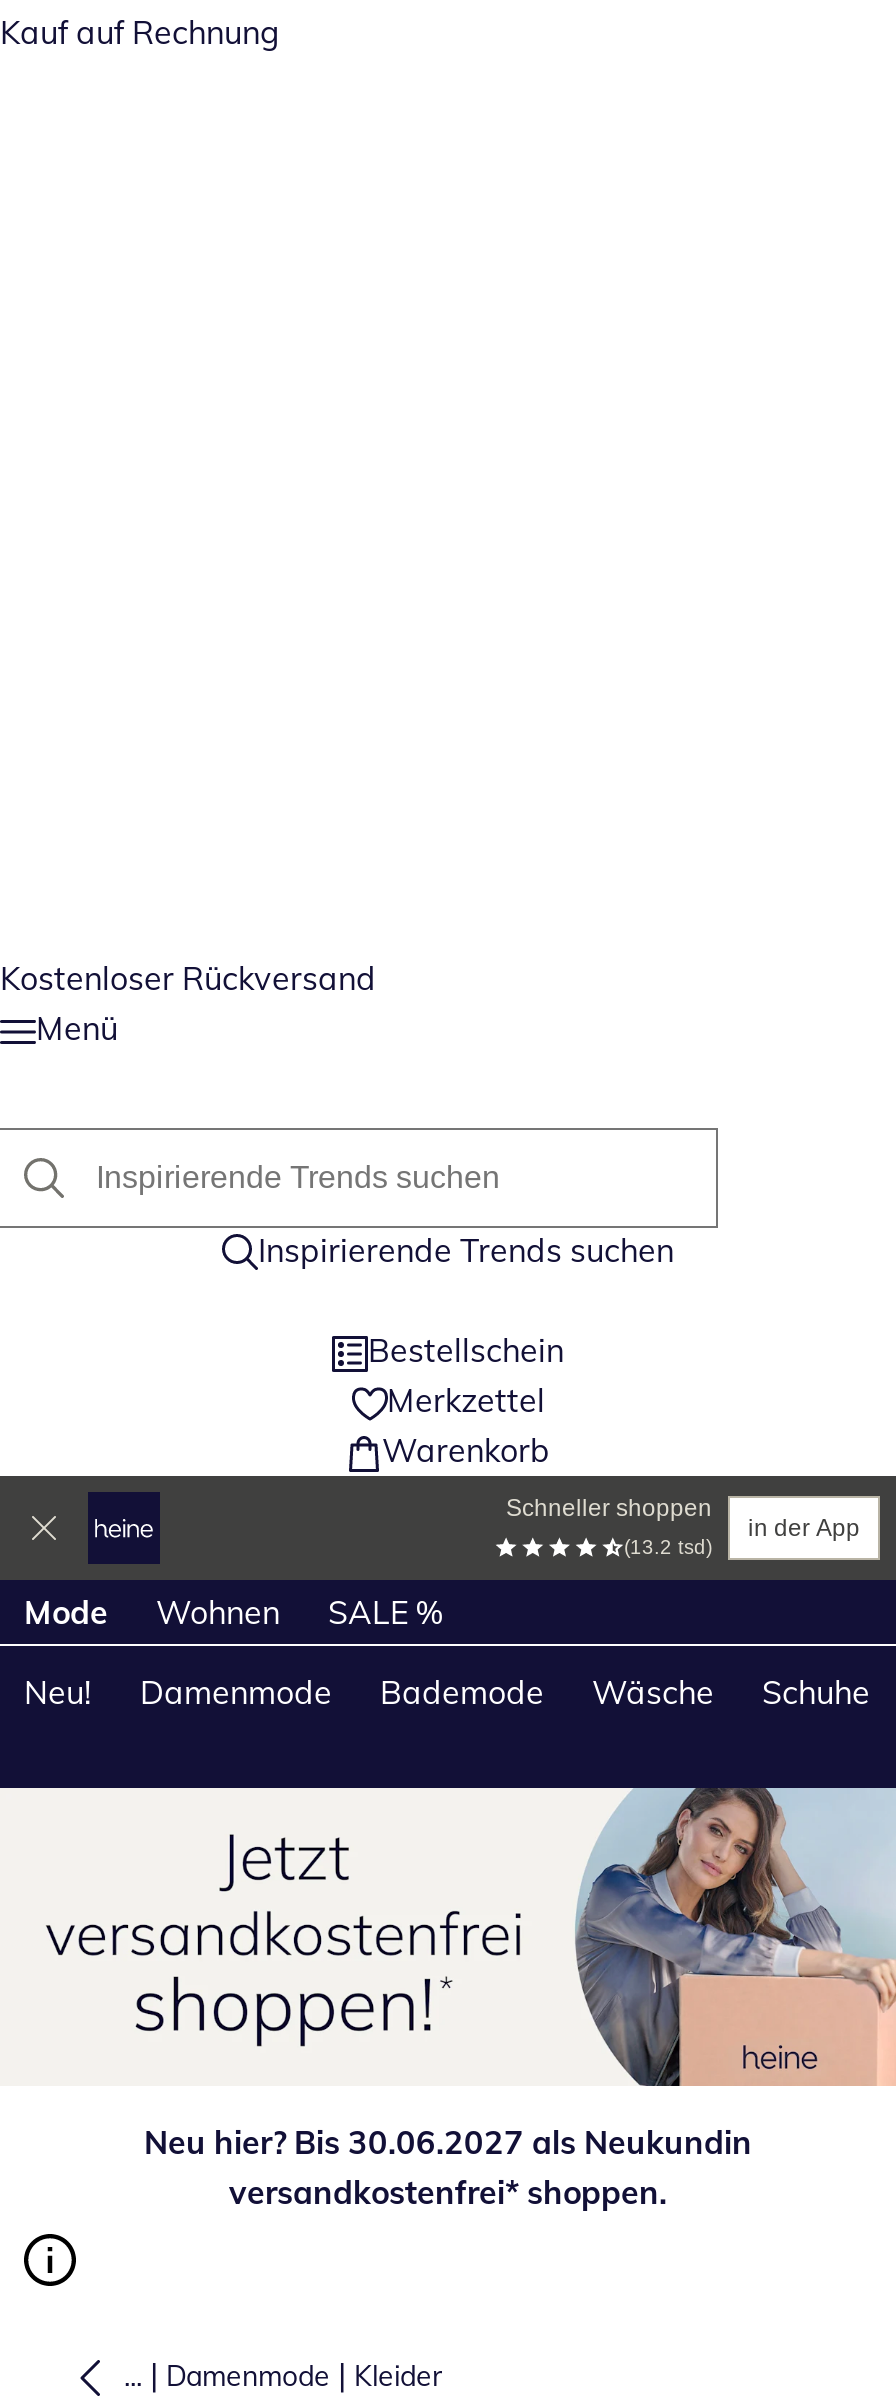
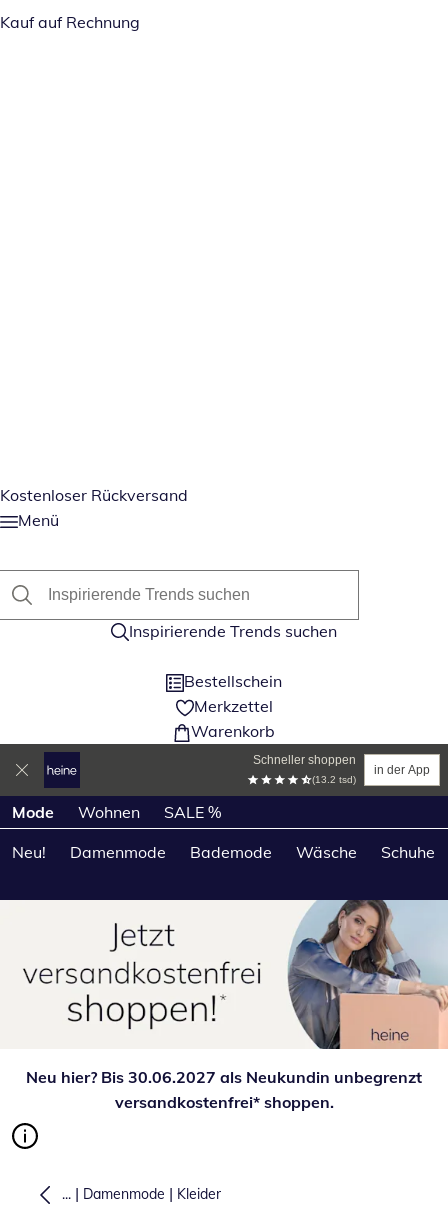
[144,2122,752,2162] Neu hier? Bis 30.06.2027 als Neukundin -> [26,1067,422,1087] Neu hier? Bis 30.06.2027 als Neukundin unbegrenzt

